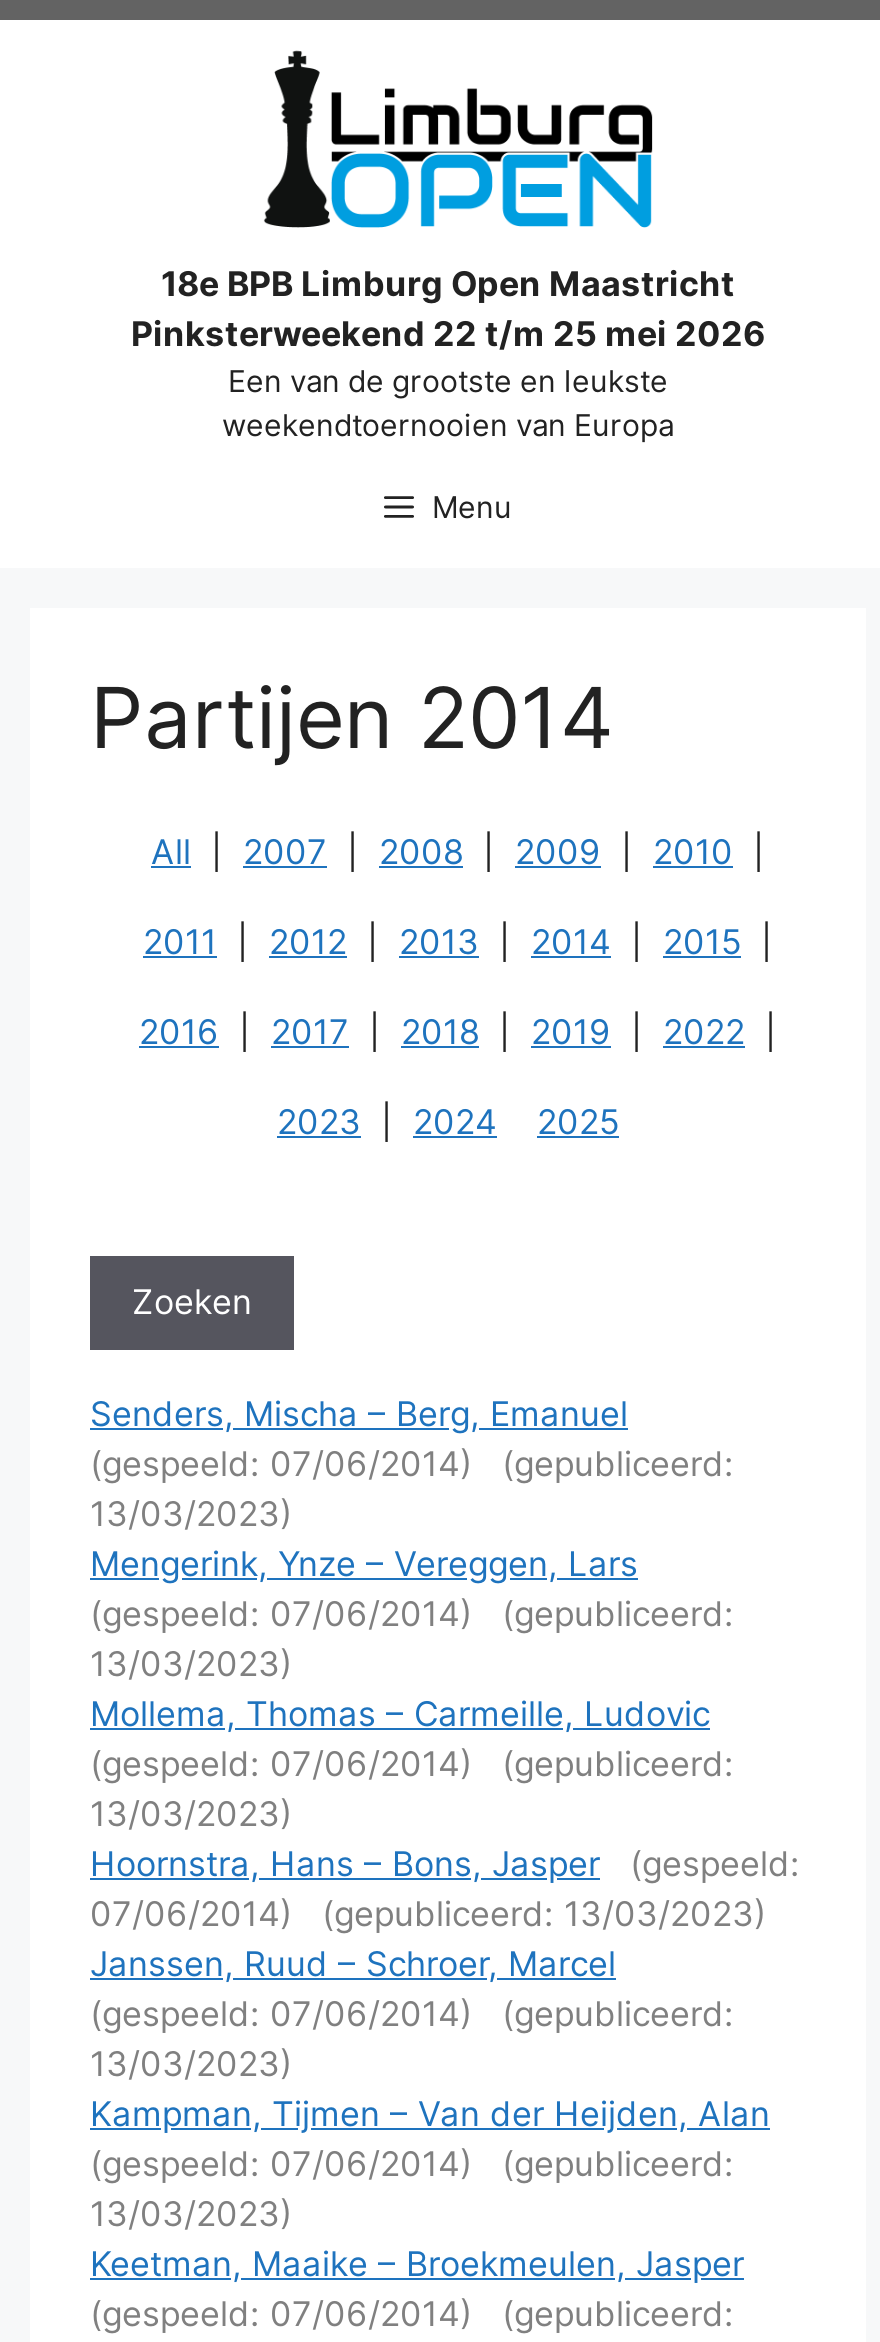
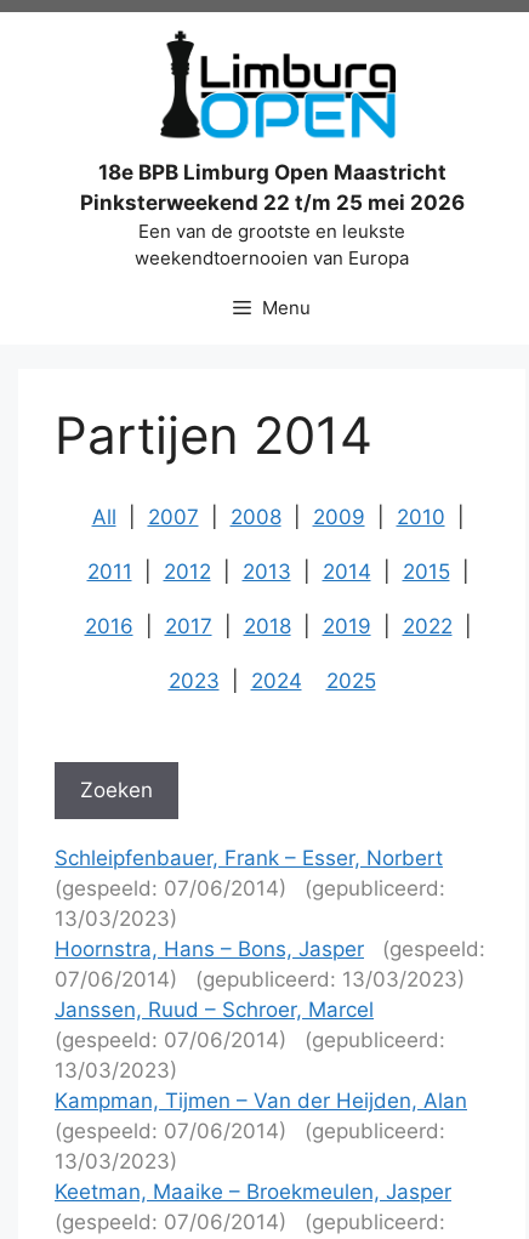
[90,1394,734,1734] Senders, Mischa – Berg, Emanuel | (gespeeld: 07/06/2014) | (gepubliceerd: | 13/03/2023) | Mengerink, Ynze – Vereggen, Lars | (gespeeld: 07/06/2014) | (gepubliceerd: | 13/03/2023) | Mollema, Thomas – Carmeille, Ludovic -> [55,846,443,870] Schleipfenbauer, Frank – Esser, Norbert

